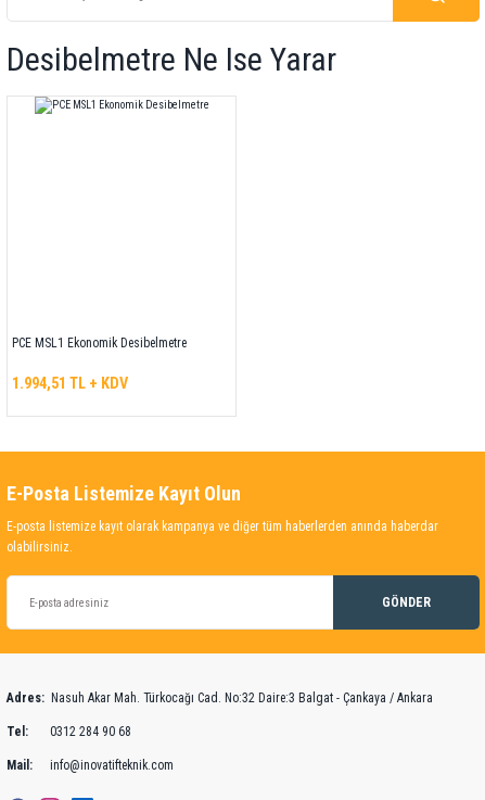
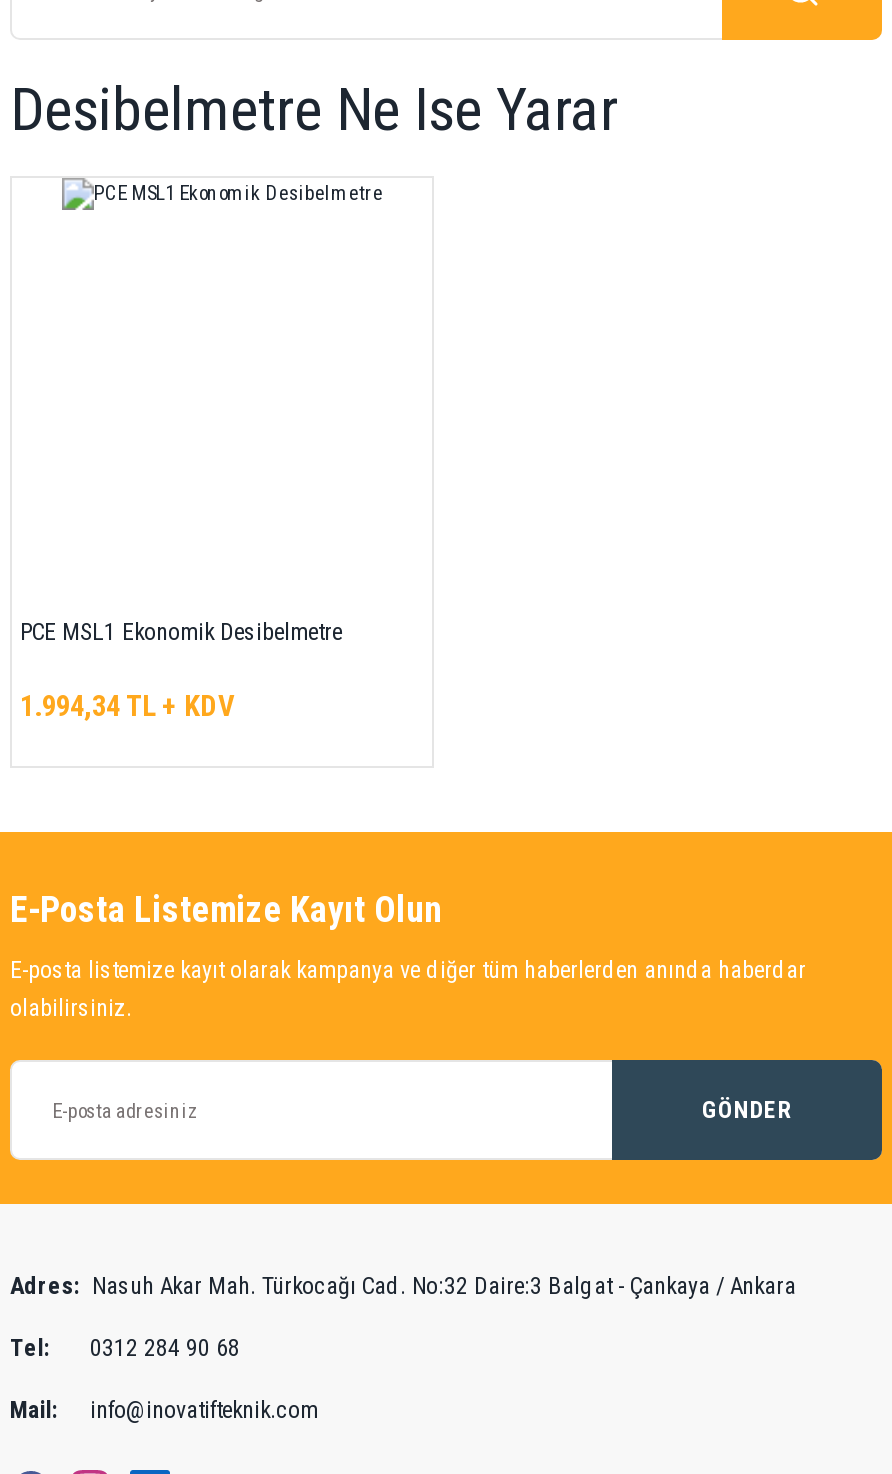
[12,375,128,393] 1.994,51 TL + KDV -> [20,691,234,725] 1.994,34 TL + KDV

